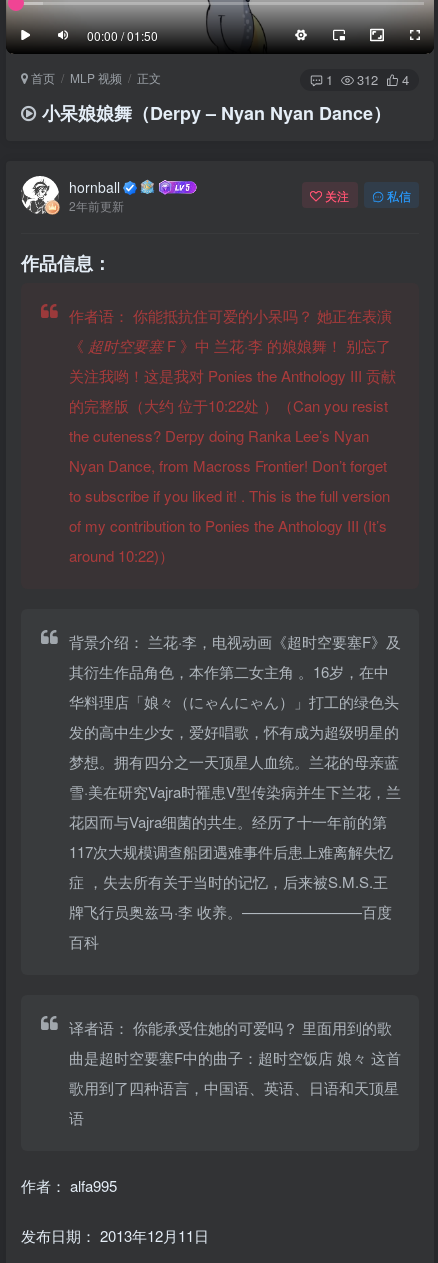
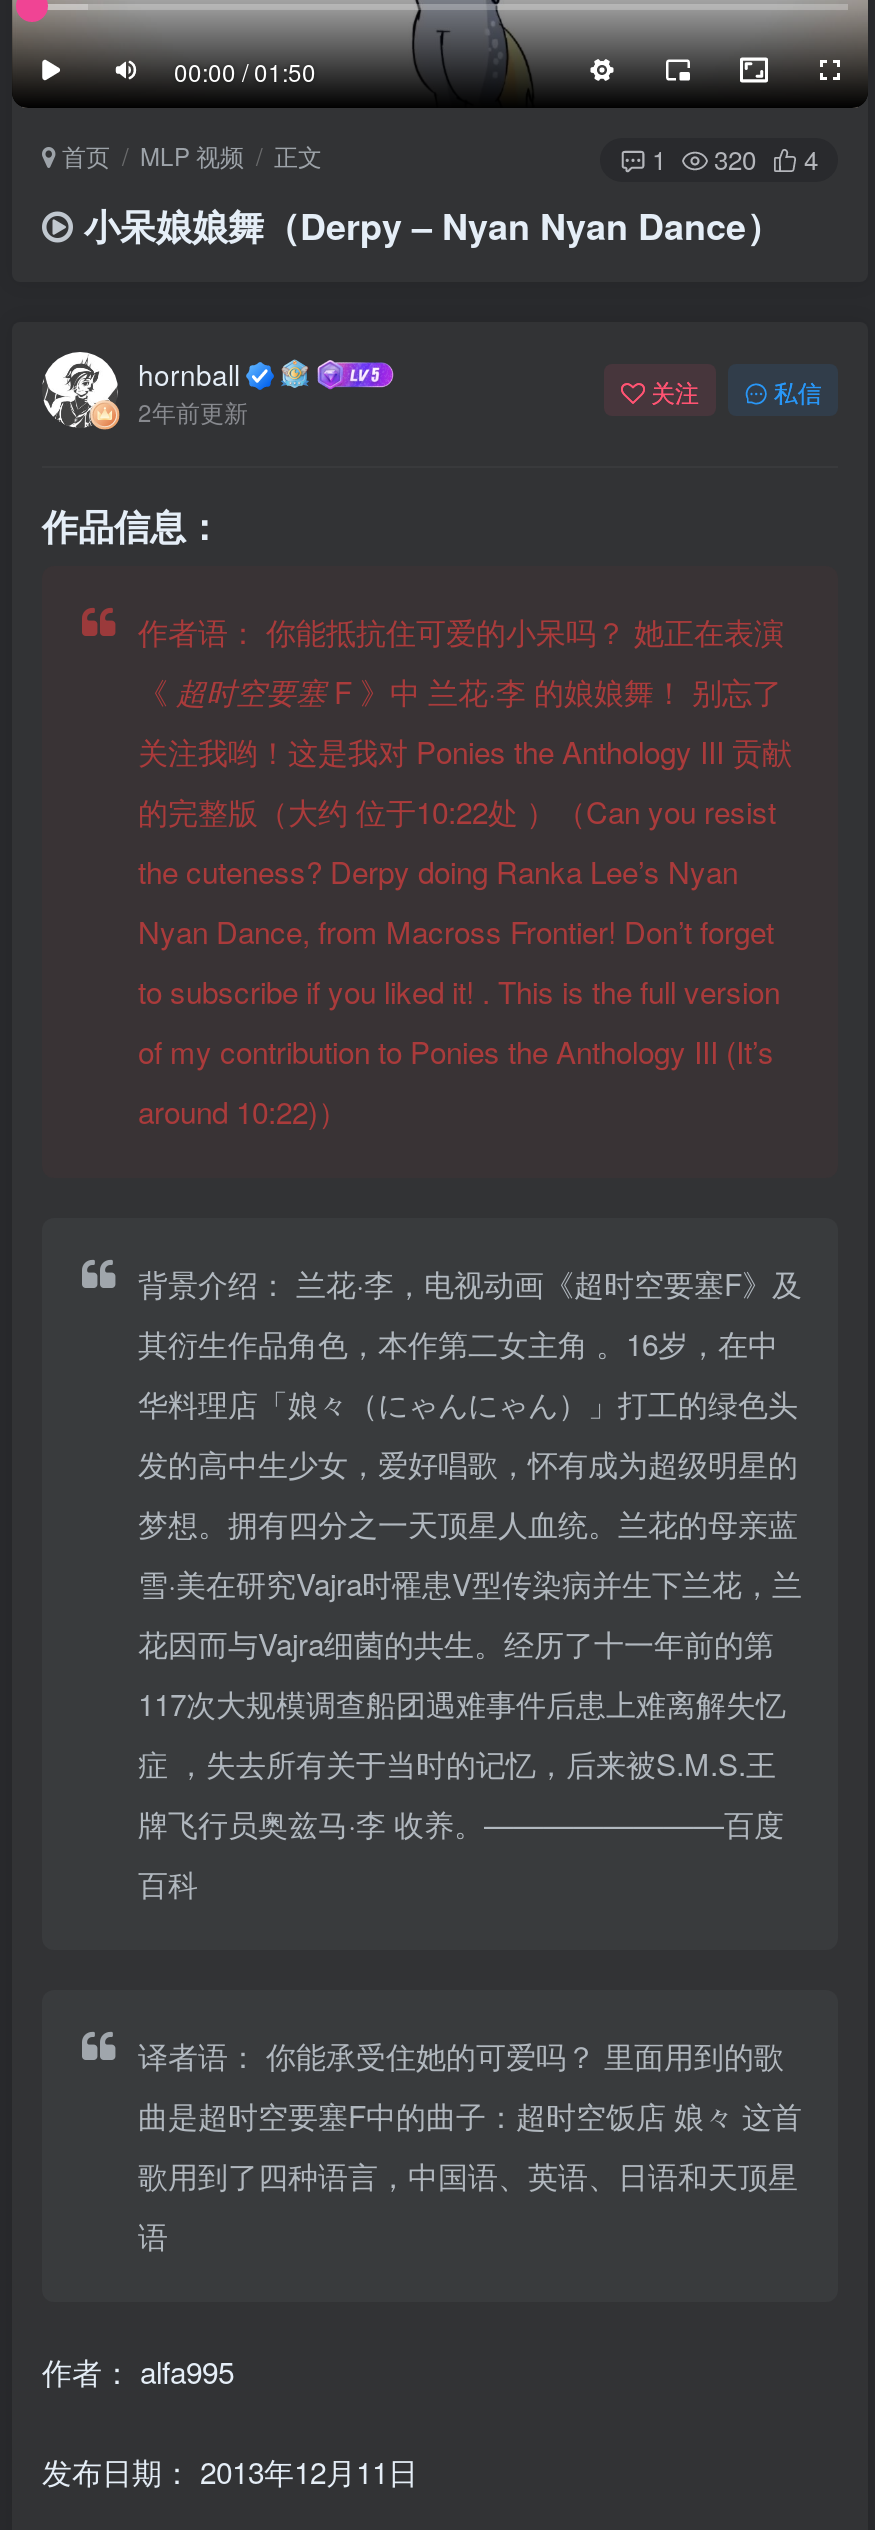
[357,70,378,89] 312 -> [714,141,756,179] 320

